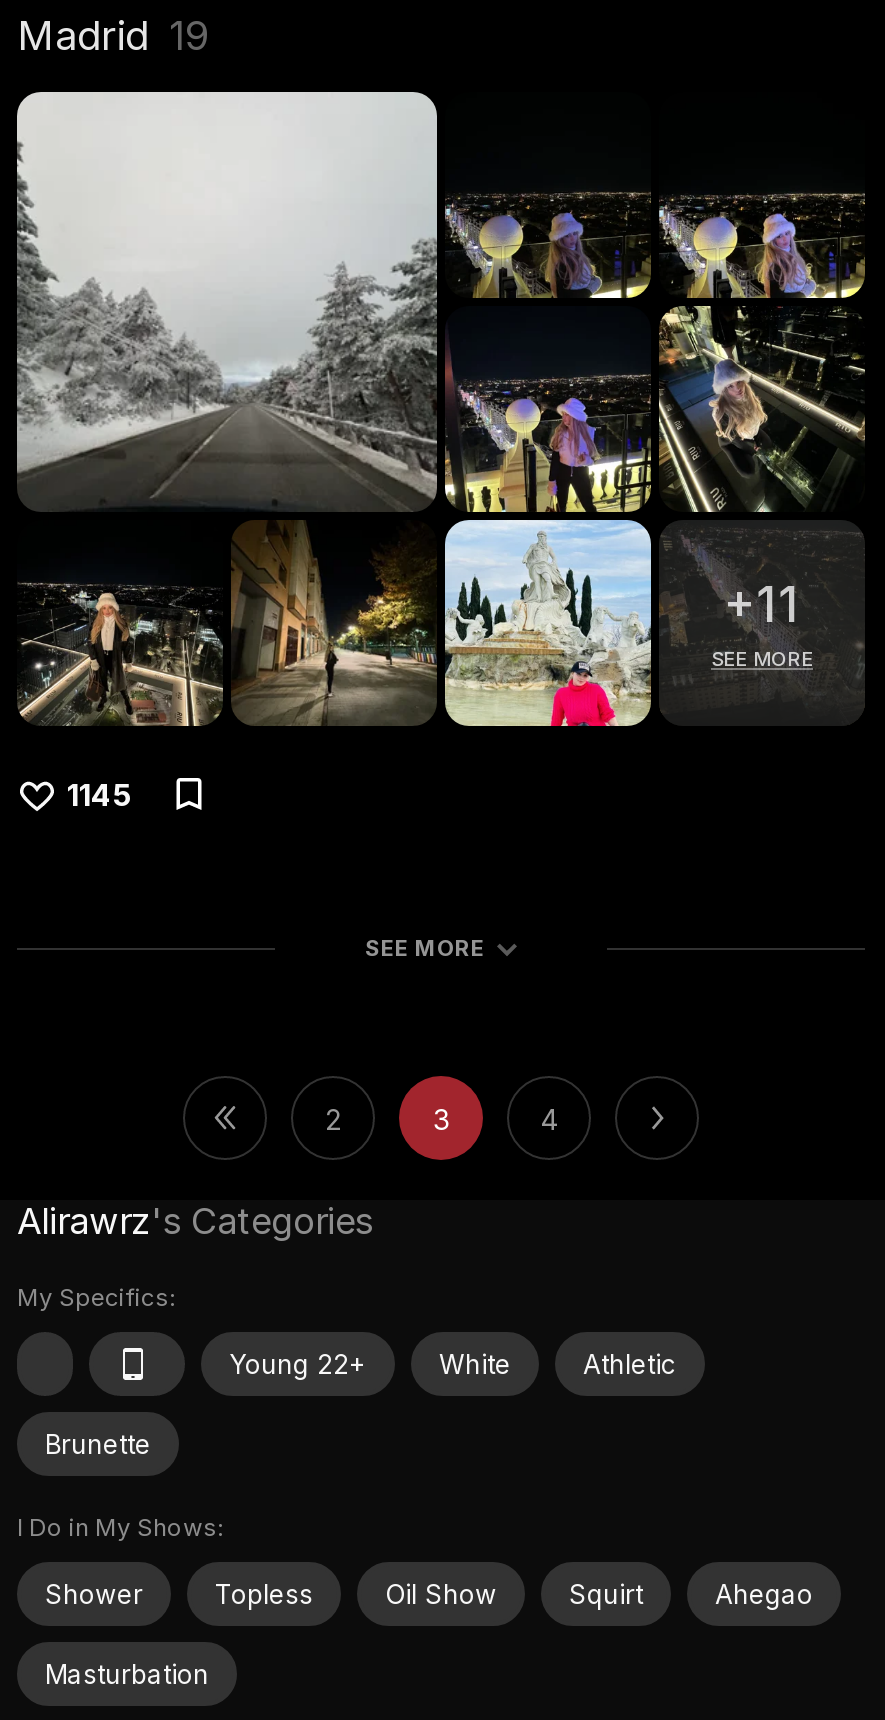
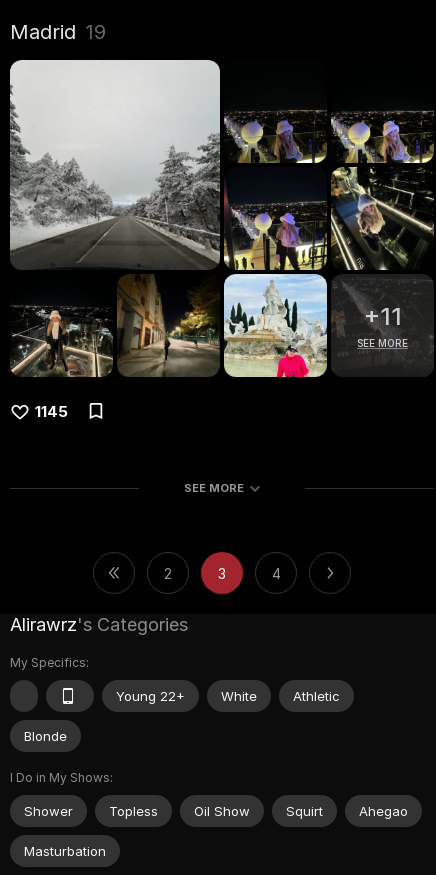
[45,1427,151,1459] Brunette -> [24,727,67,743] Blonde

